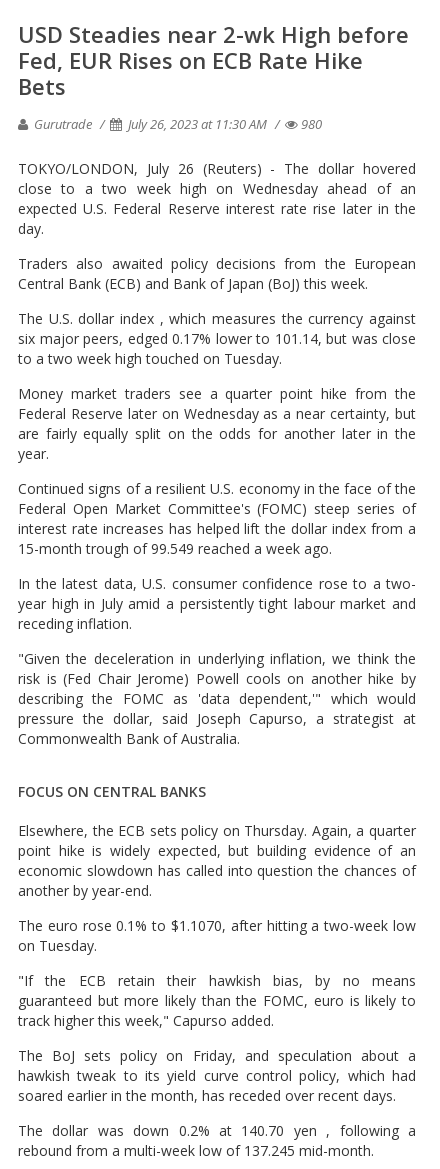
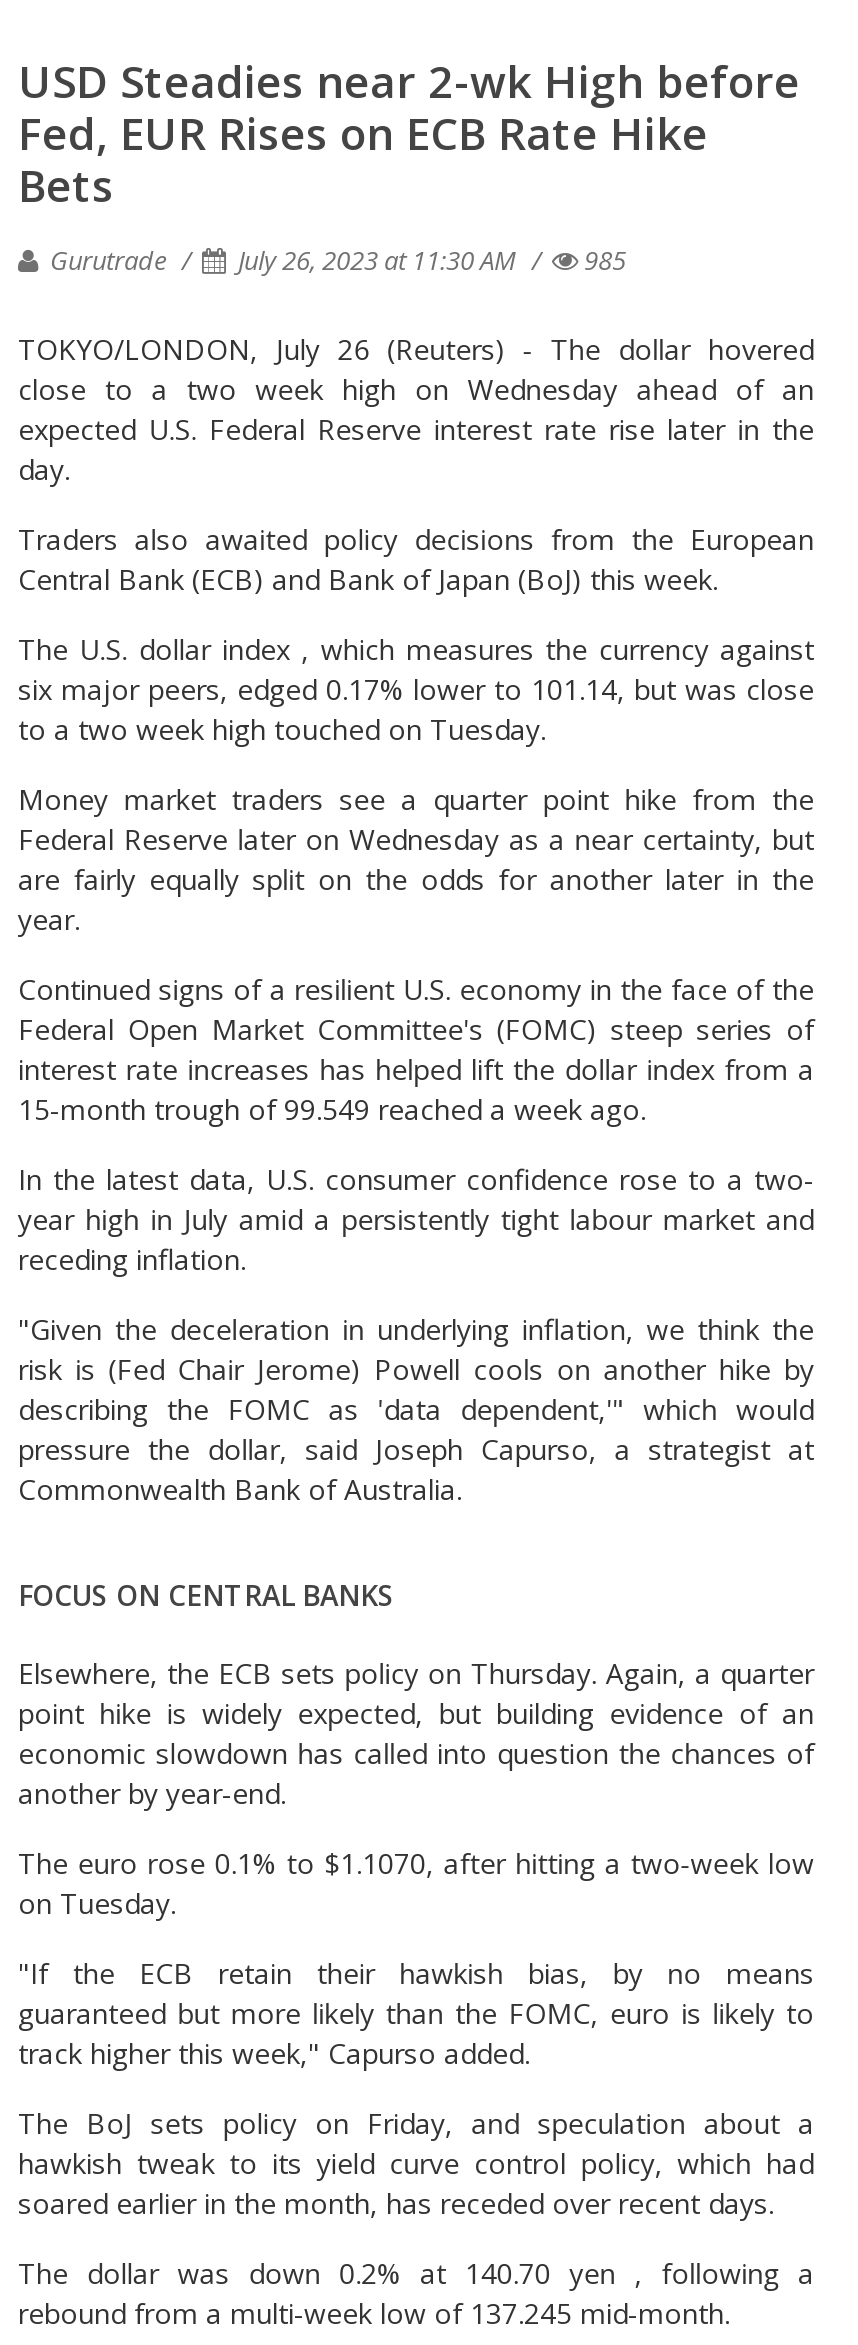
[31,115,322,133] Gurutrade July 26, 2023 at 11:30 AM 980 -> [44,242,626,278] Gurutrade July 26, 2023 at 11:30 AM 985

